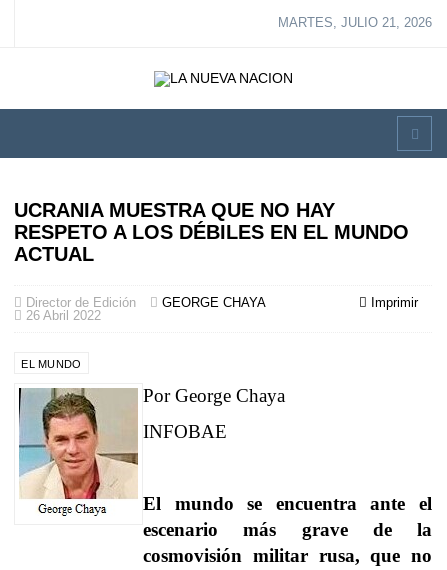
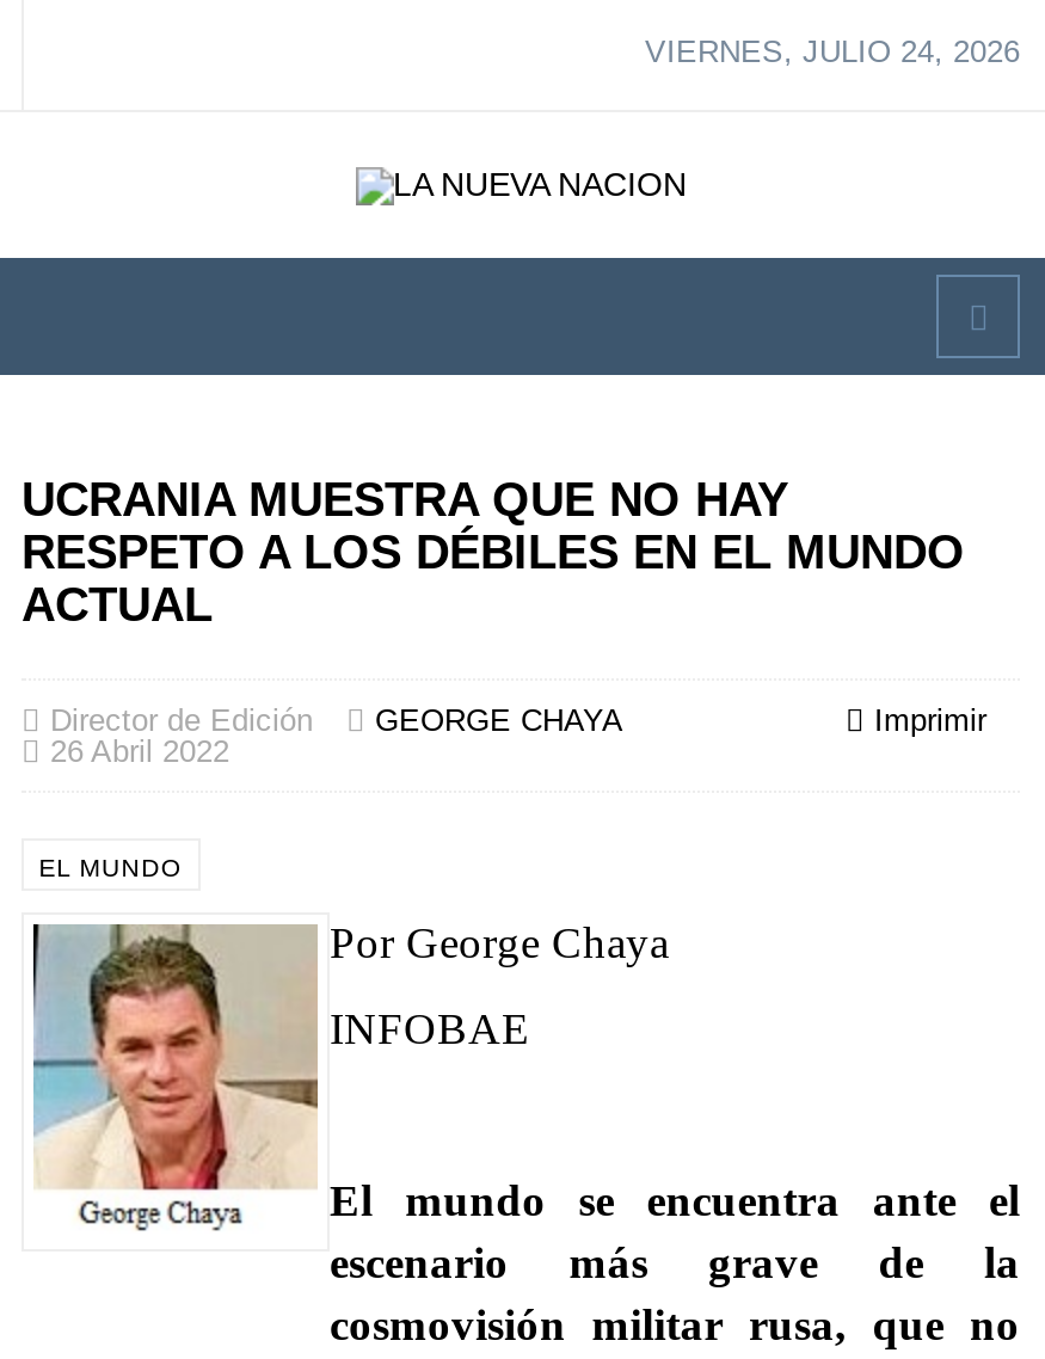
[278,15,432,30] MARTES, JULIO 21, 2026 -> [645,33,1020,69] VIERNES, JULIO 24, 2026

